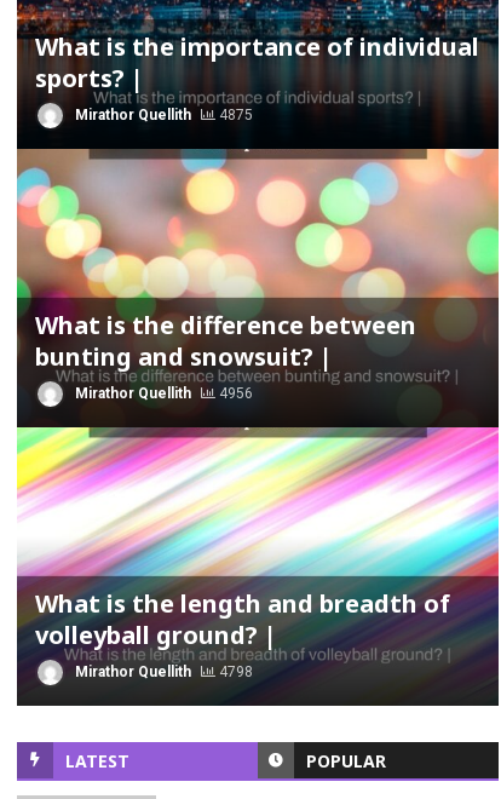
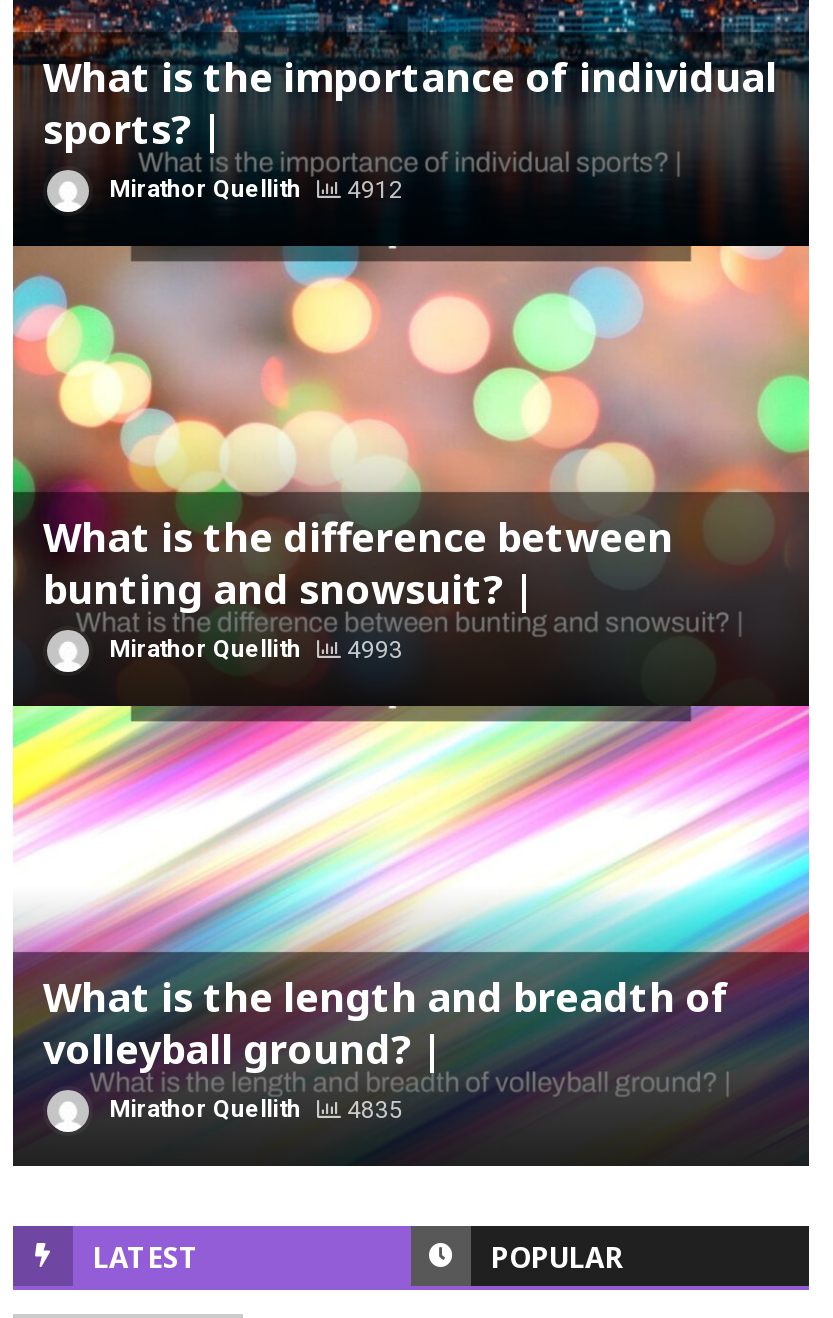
[71,106,253,123] Mirathor Quellith 4875 -> [103,175,403,203] Mirathor Quellith 4912
[71,385,253,402] Mirathor Quellith 4956 -> [103,635,403,663] Mirathor Quellith 4993
[71,663,253,680] Mirathor Quellith 4798 -> [103,1095,403,1123] Mirathor Quellith 4835

